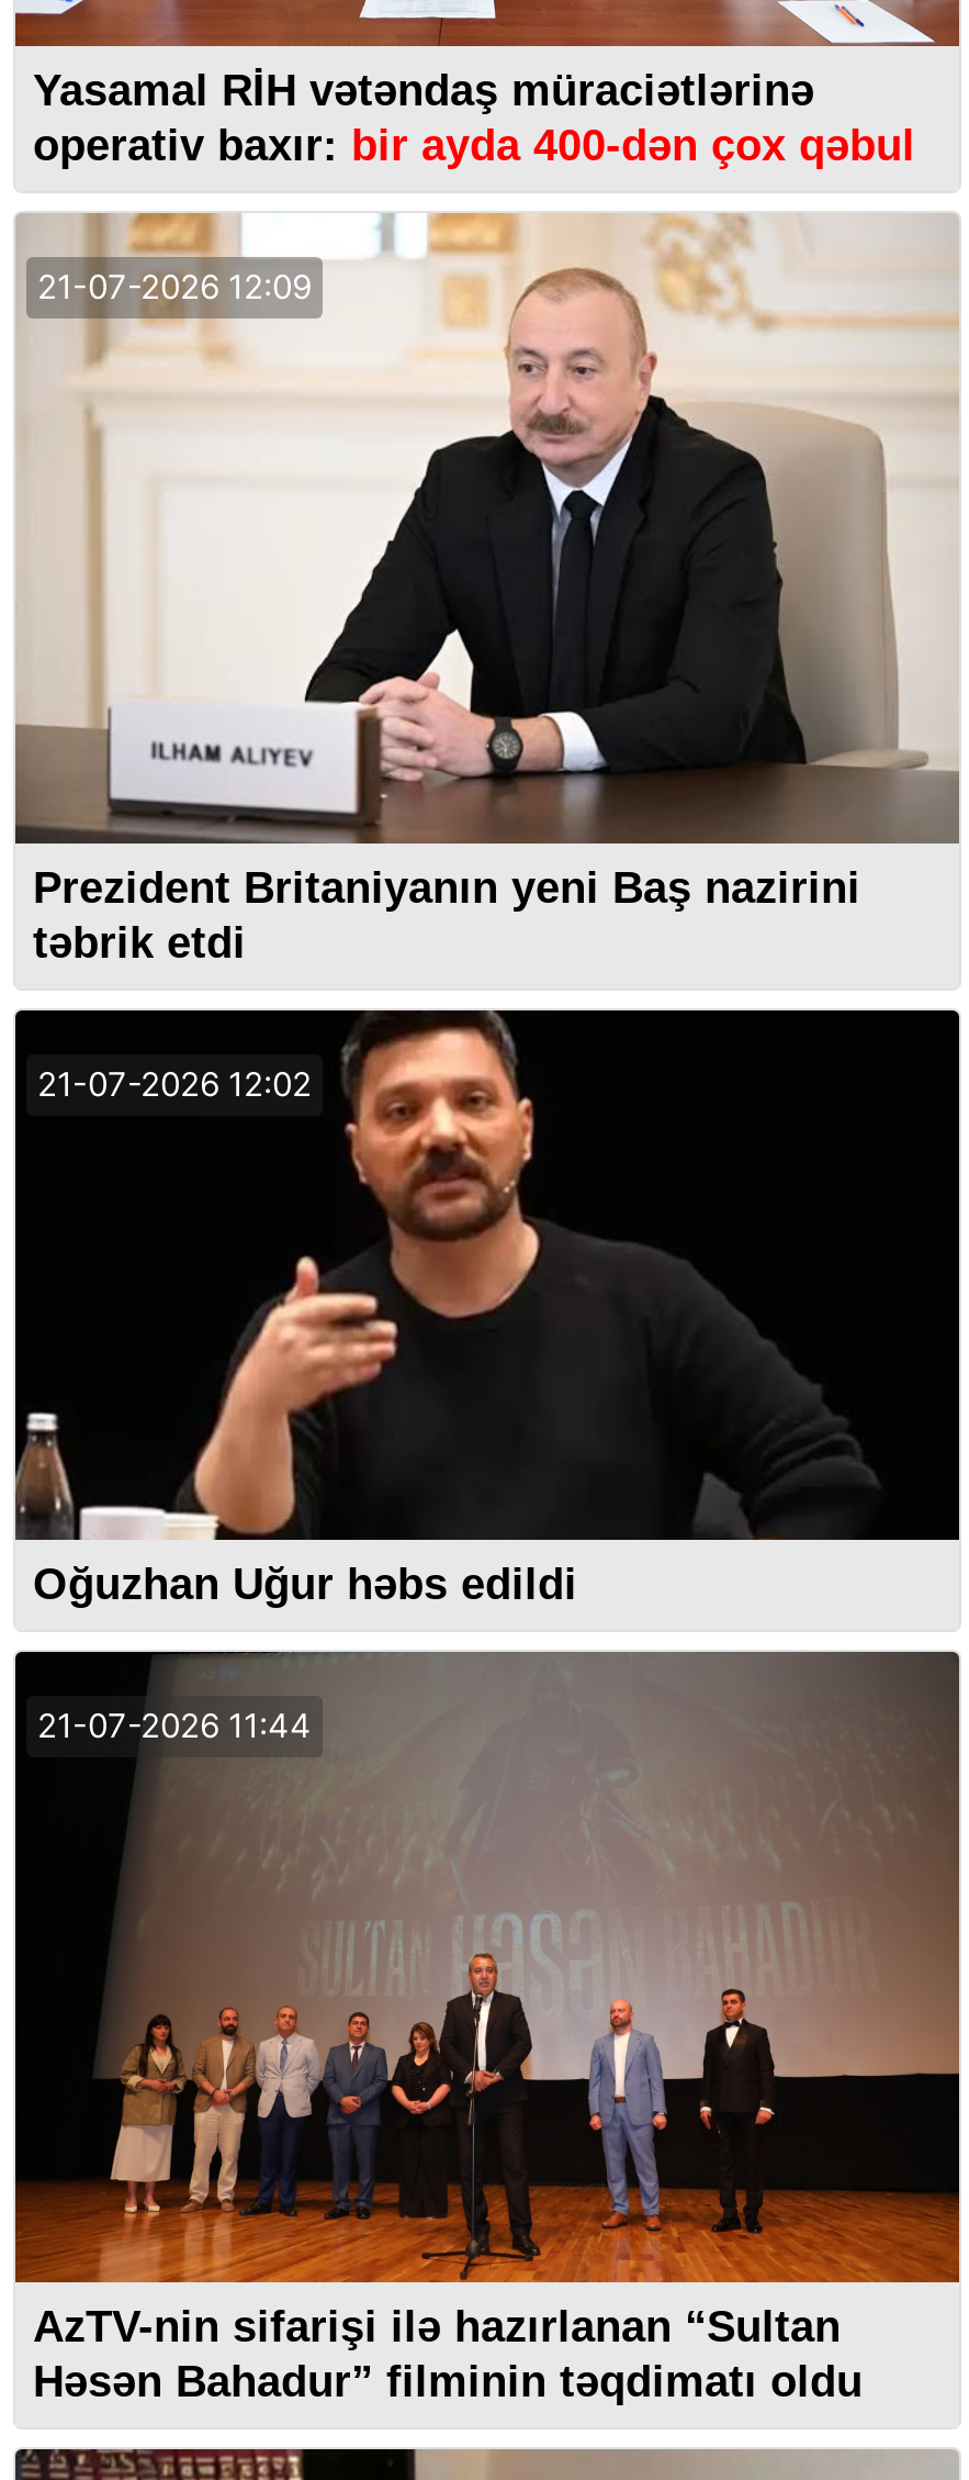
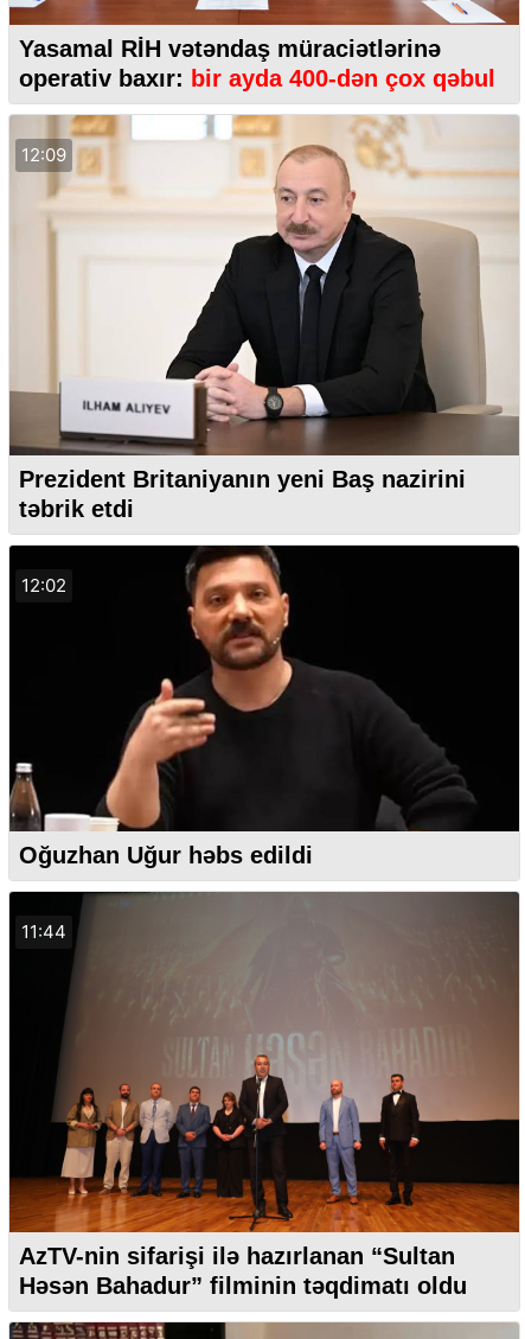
[37,266,312,308] 21-07-2026 12:09 -> [21,144,66,166] 12:09
[37,1063,312,1104] 21-07-2026 12:02 -> [21,574,66,596] 12:02
[37,1705,312,1747] 21-07-2026 11:44 -> [21,921,66,943] 11:44

